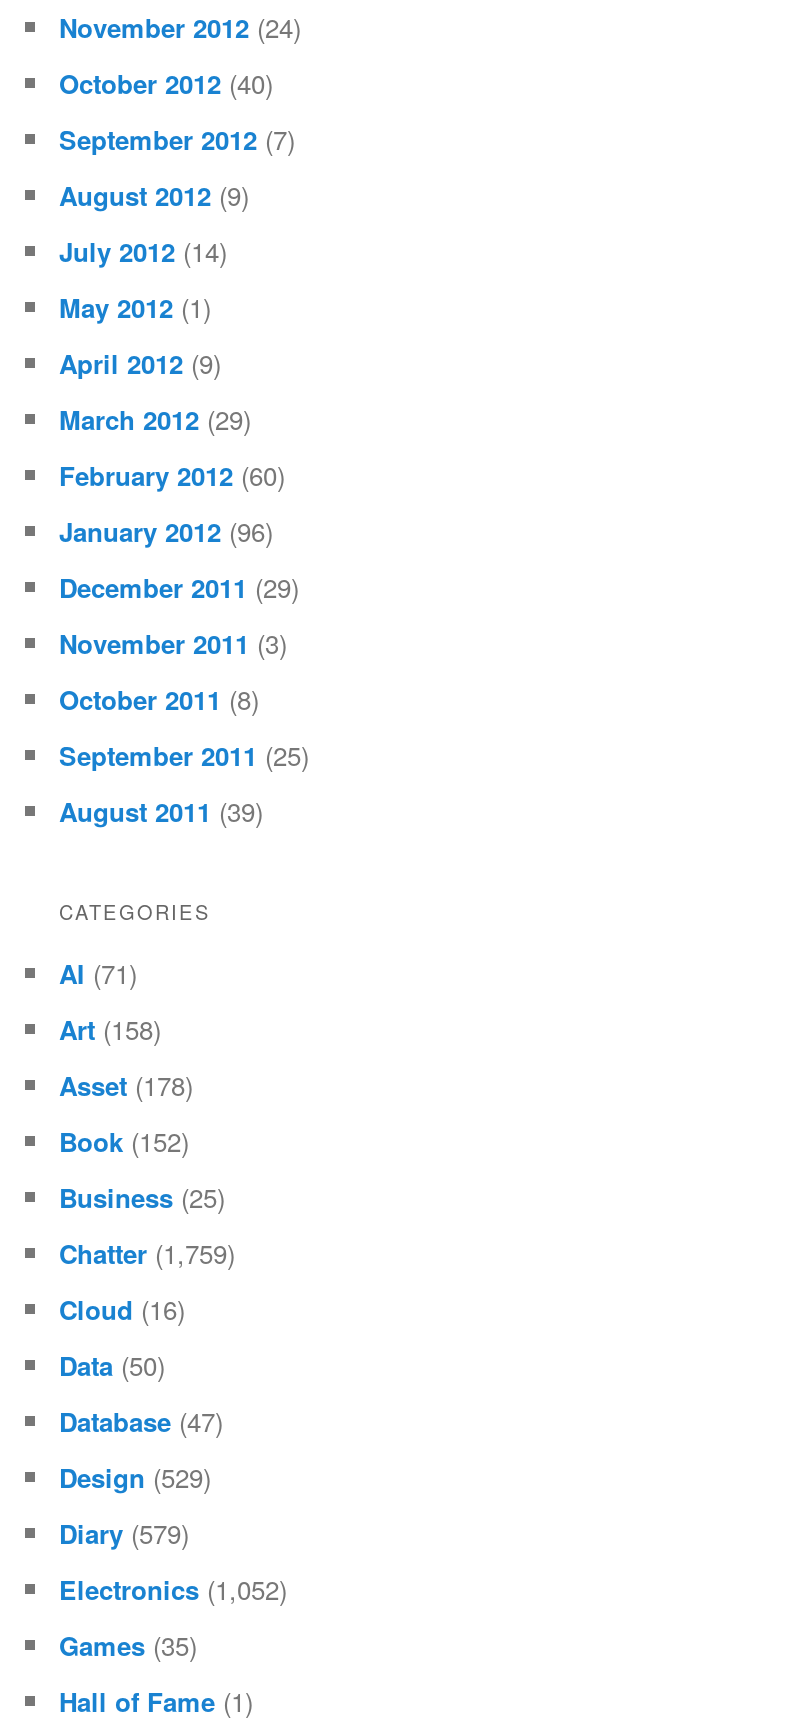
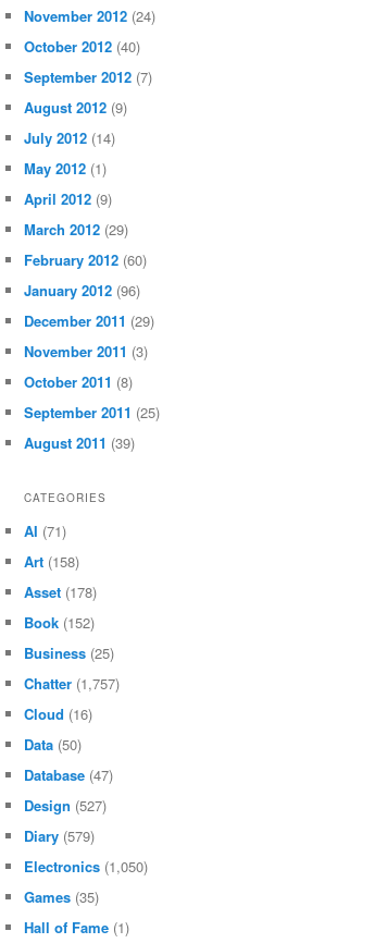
[59,1233,235,1271] Chatter (1,759) -> [24,673,120,693] Chatter (1,757)
[59,1457,211,1495] Design (529) -> [24,794,107,815] Design (527)
[59,1569,287,1607] Electronics (1,052) -> [24,855,148,876] Electronics (1,050)

